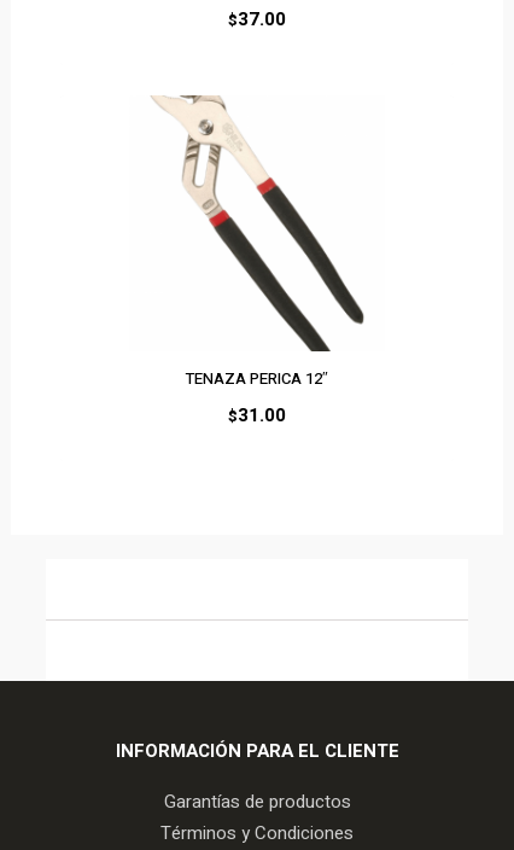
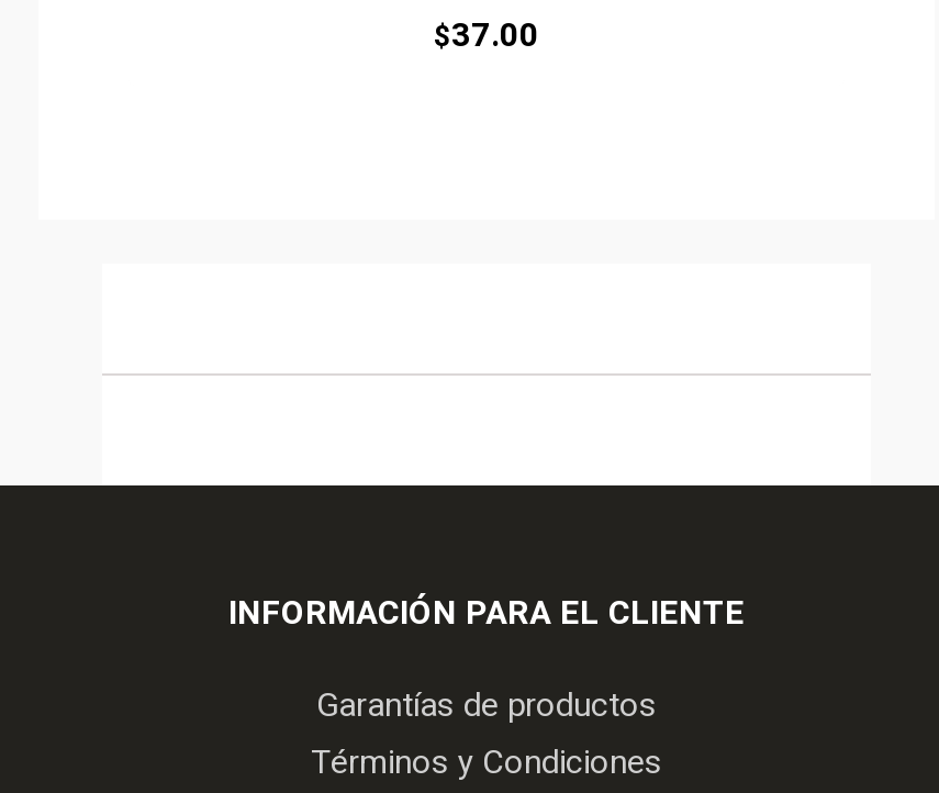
[151,94,364,429] [image] | TENAZA PERICA 12″ | $31.00 -> none

